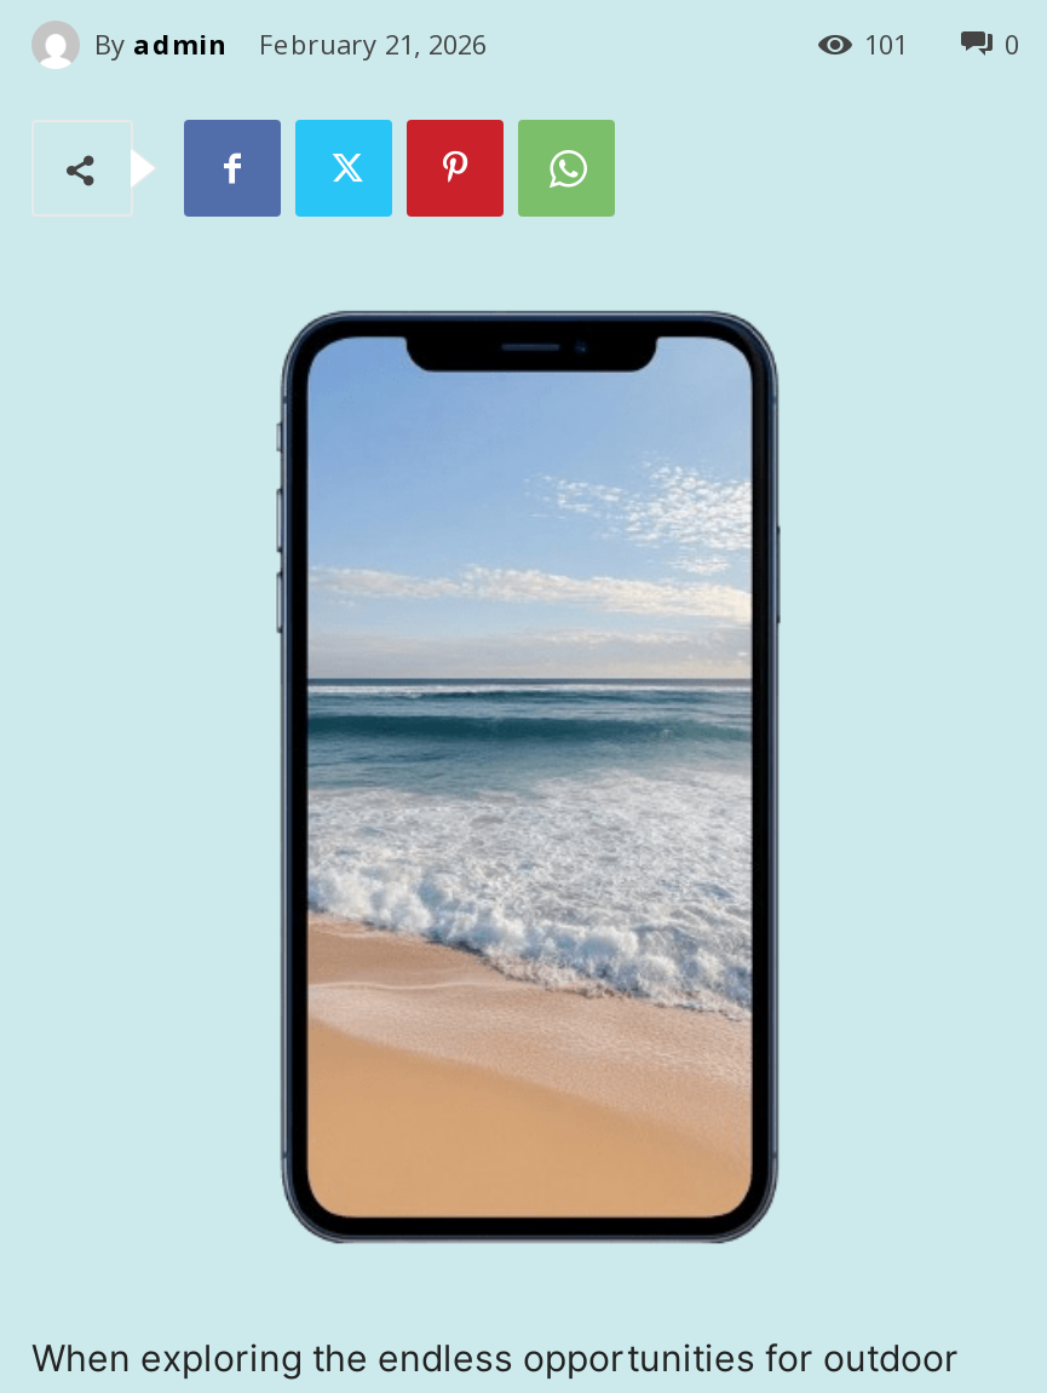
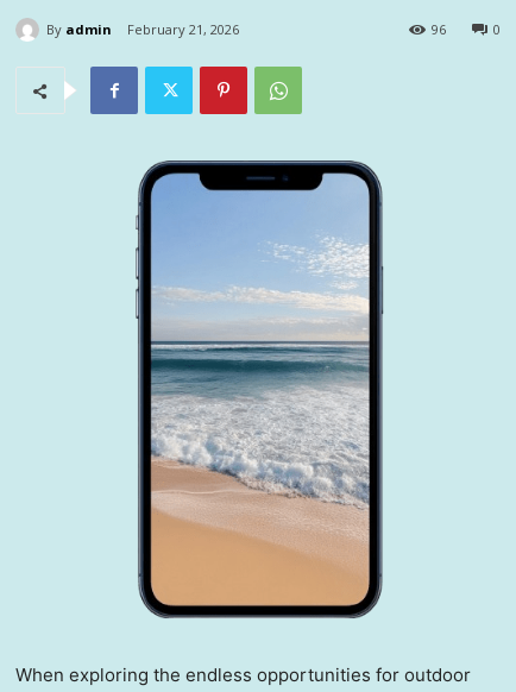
[864,26,908,62] 101 -> [432,20,446,38] 96

